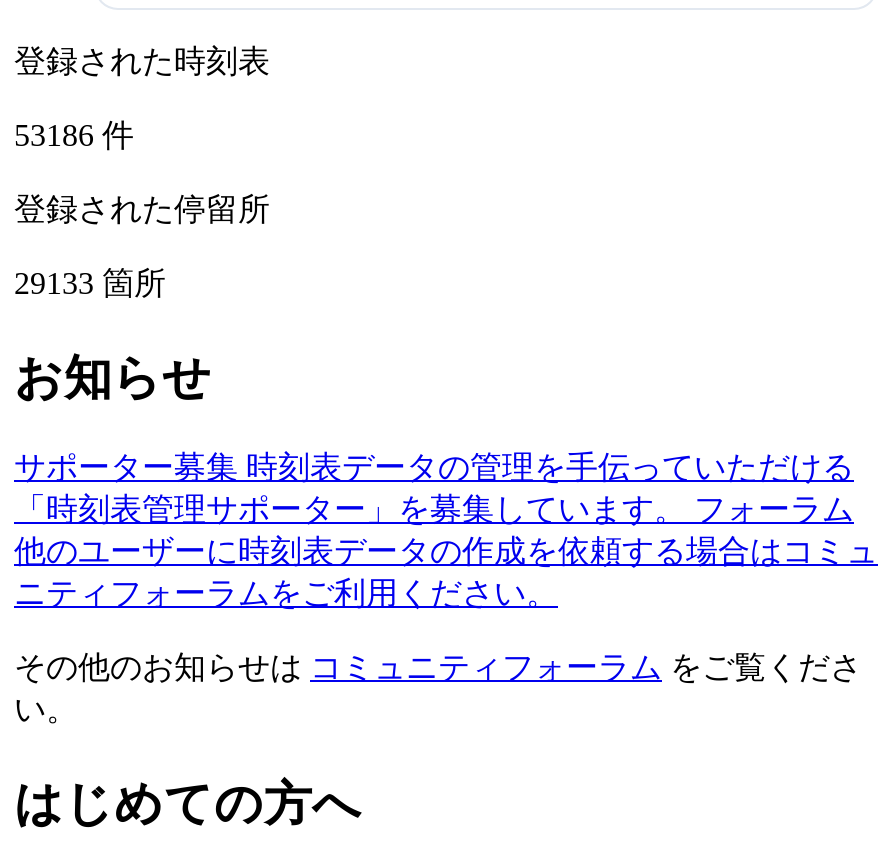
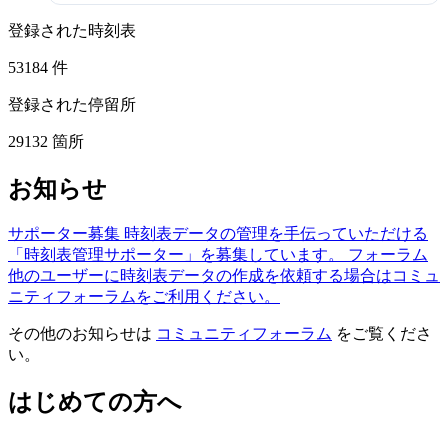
[14,117,134,151] 53186件 -> [8,59,68,76] 53184件
[14,265,166,299] 29133箇所 -> [8,133,84,150] 29132箇所

